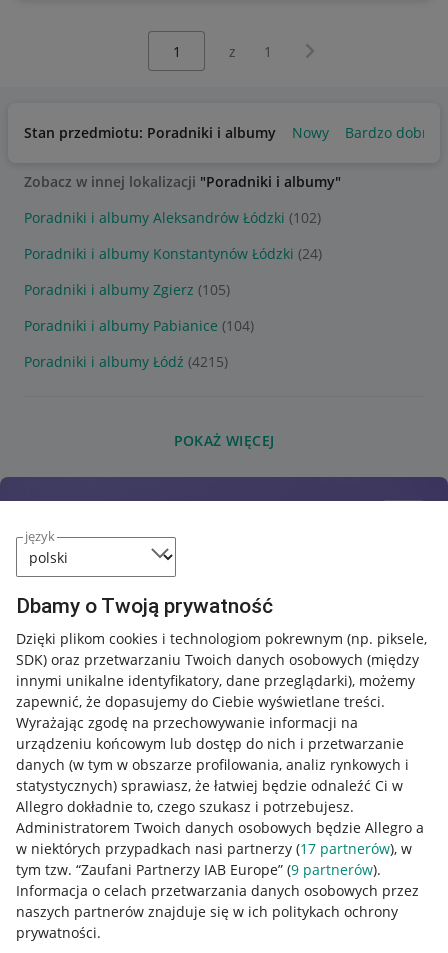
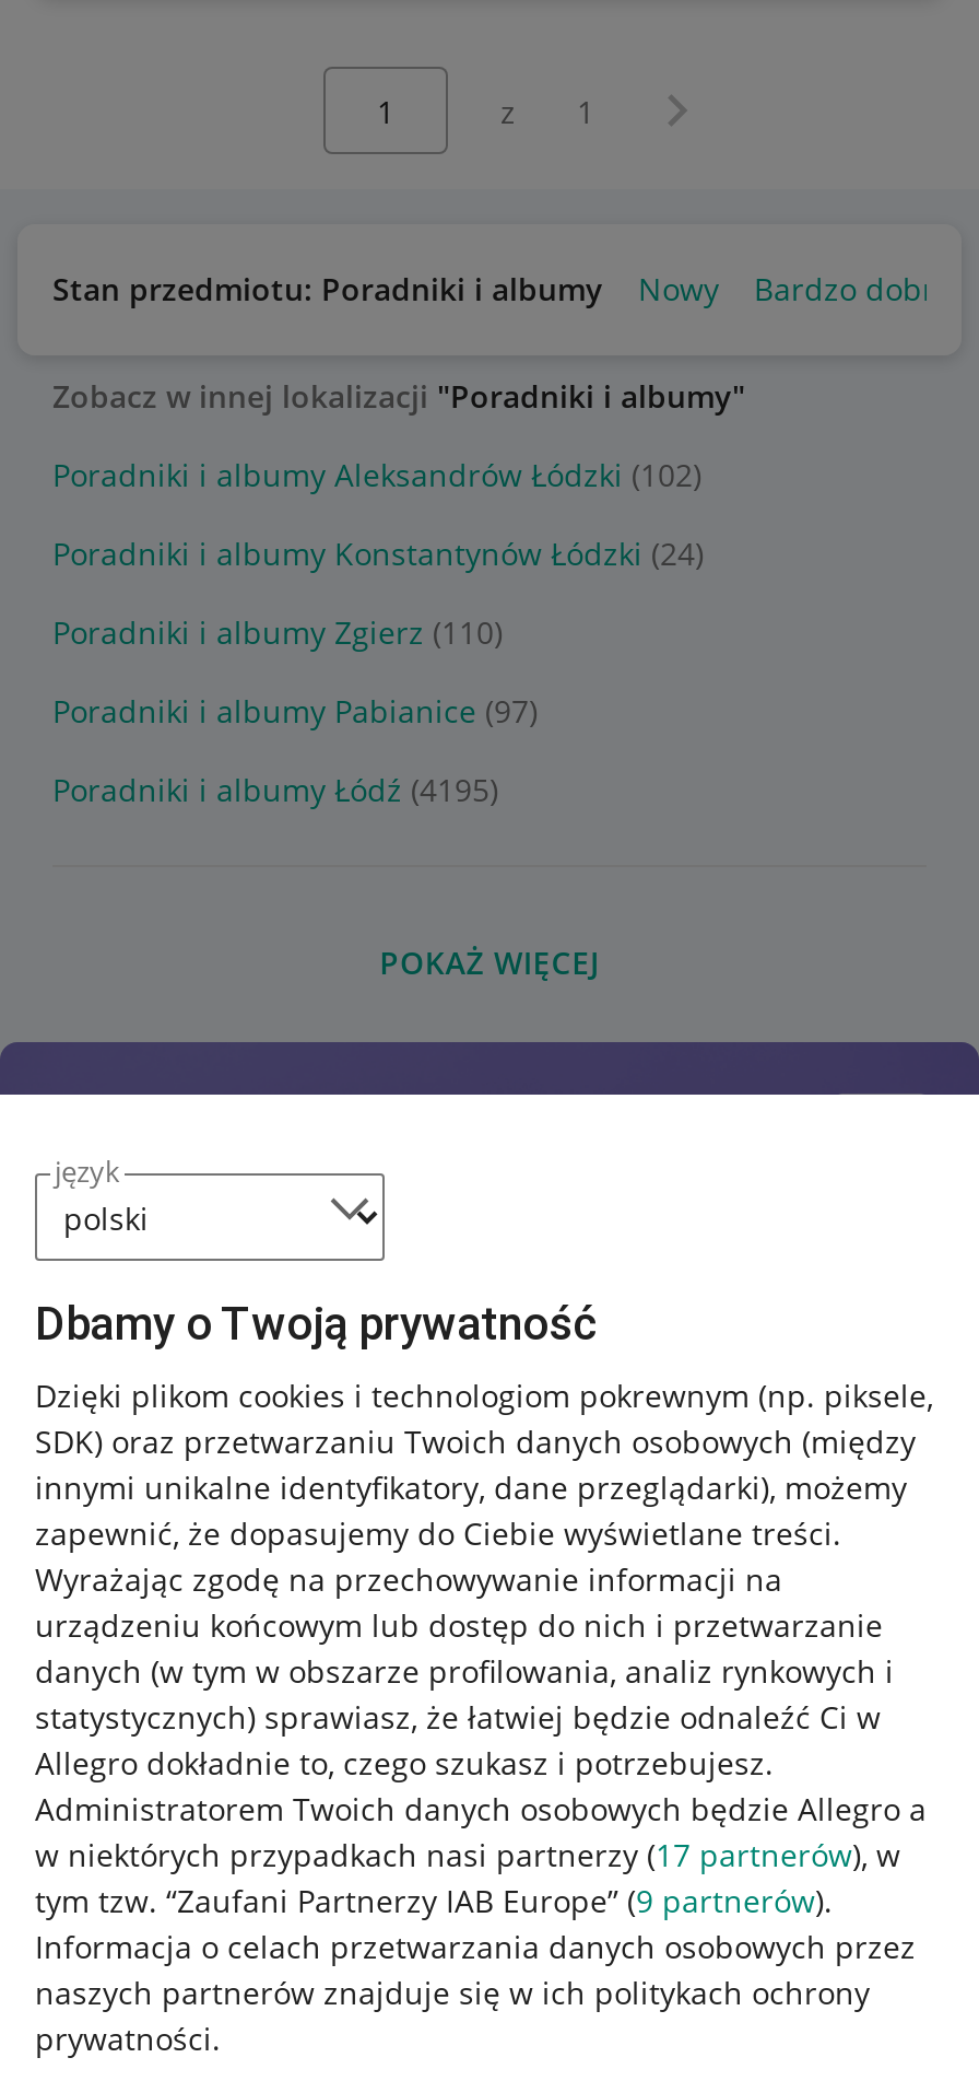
[24,280,230,299] Poradniki i albumy Zgierz (105) -> [52,611,503,653] Poradniki i albumy Zgierz (110)
[24,316,254,335] Poradniki i albumy Pabianice (104) -> [52,690,538,732] Poradniki i albumy Pabianice (97)
[24,352,228,371] Poradniki i albumy Łódź (4215) -> [52,769,498,810] Poradniki i albumy Łódź (4195)

